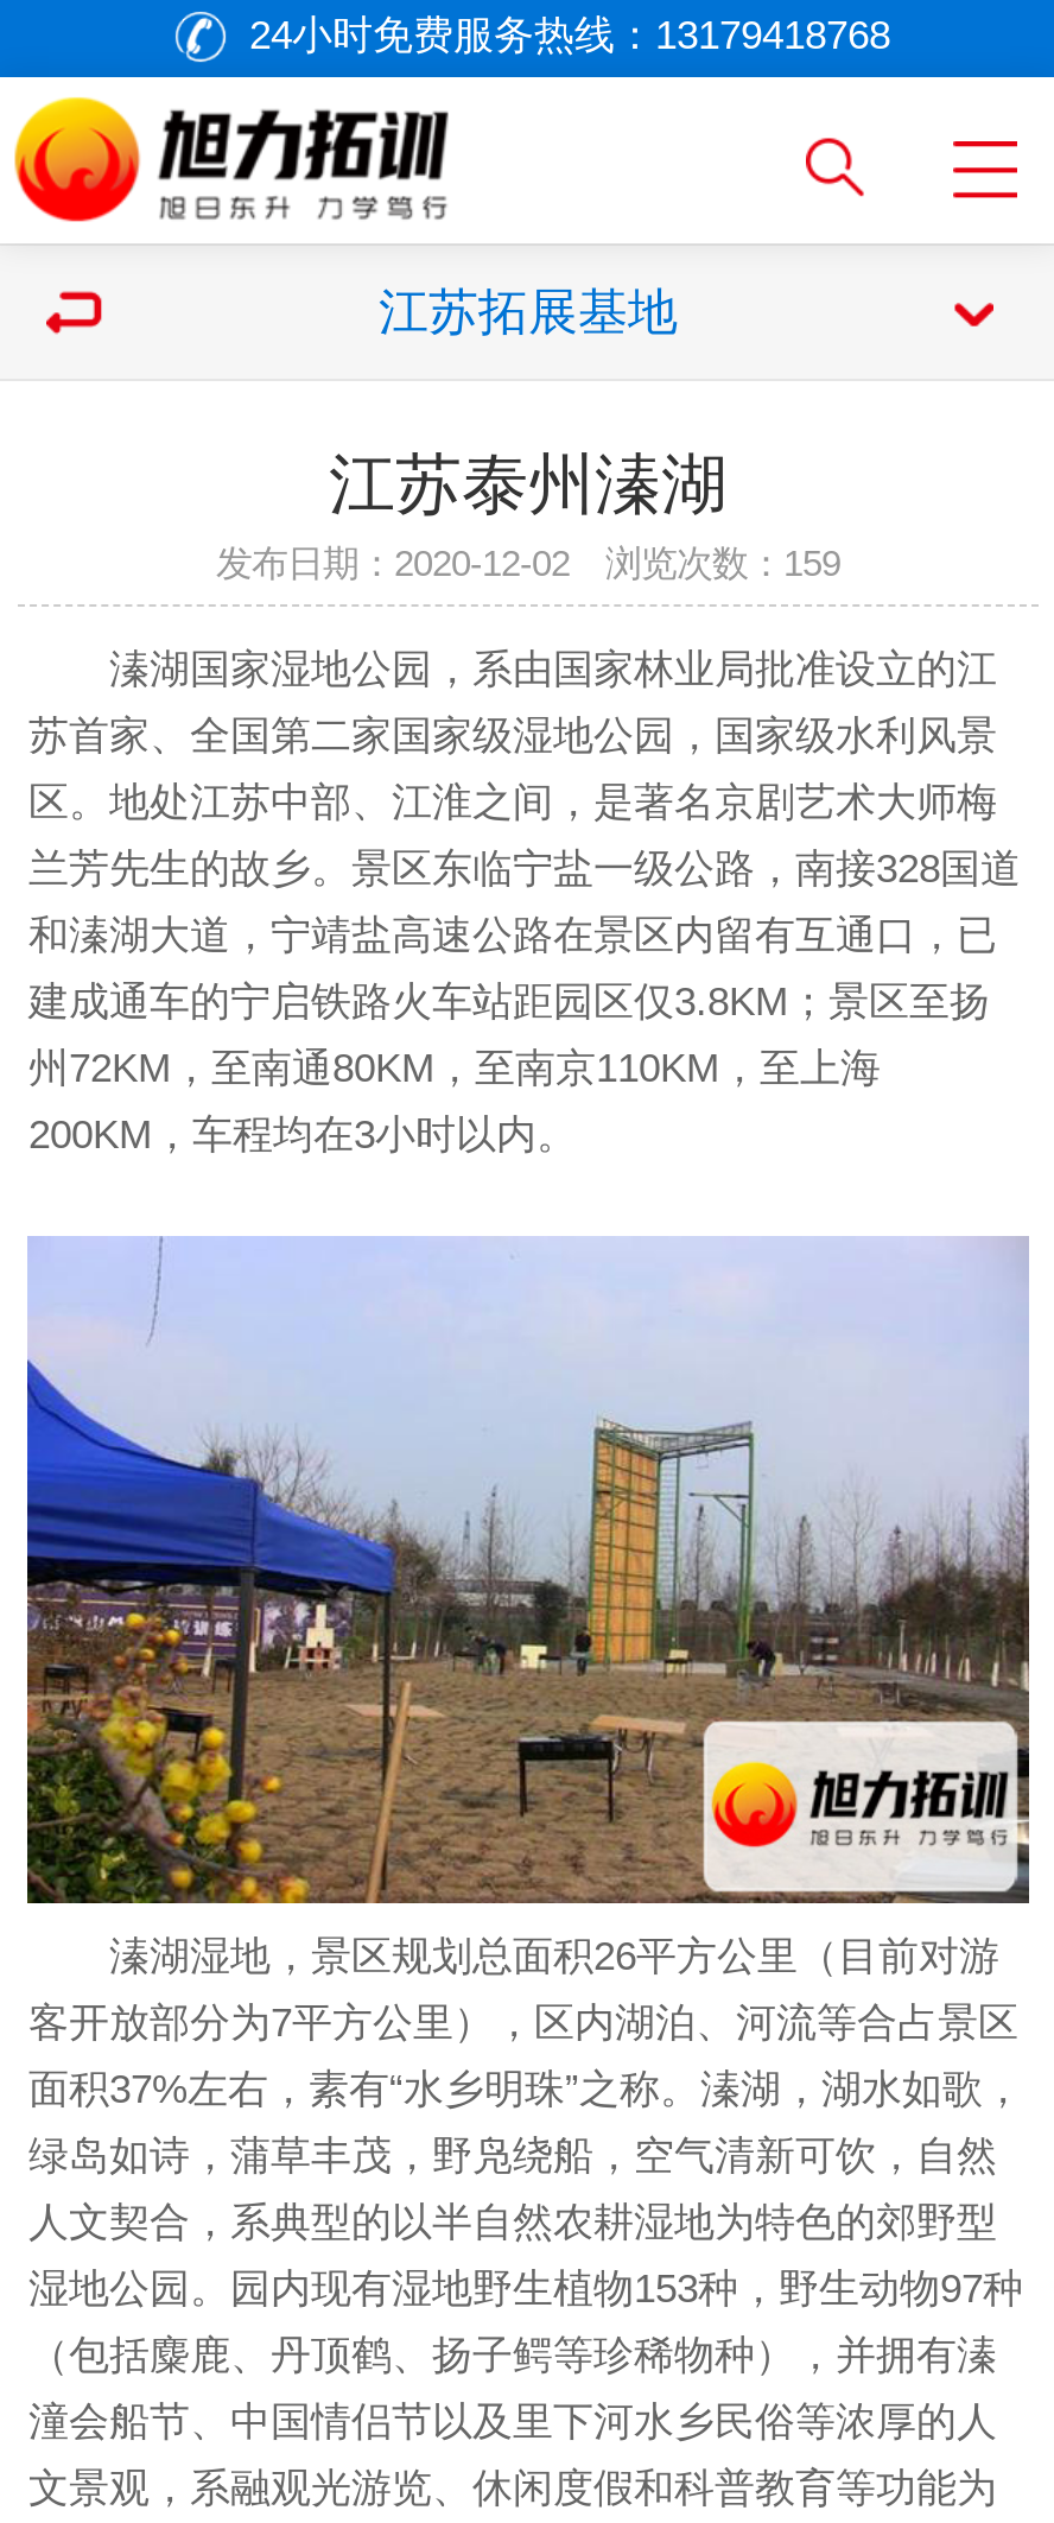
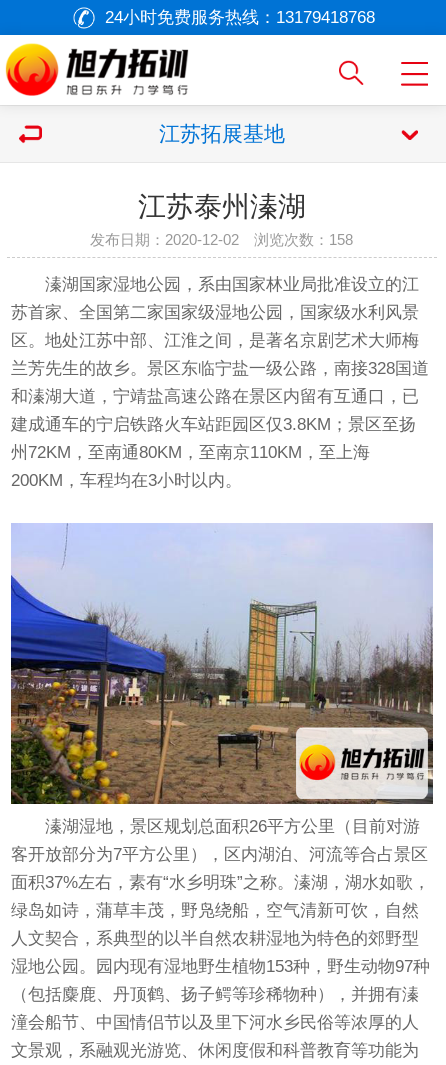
[216,543,840,583] 发布日期：2020-12-02 浏览次数：159 -> [90,231,353,248] 发布日期：2020-12-02 浏览次数：158

